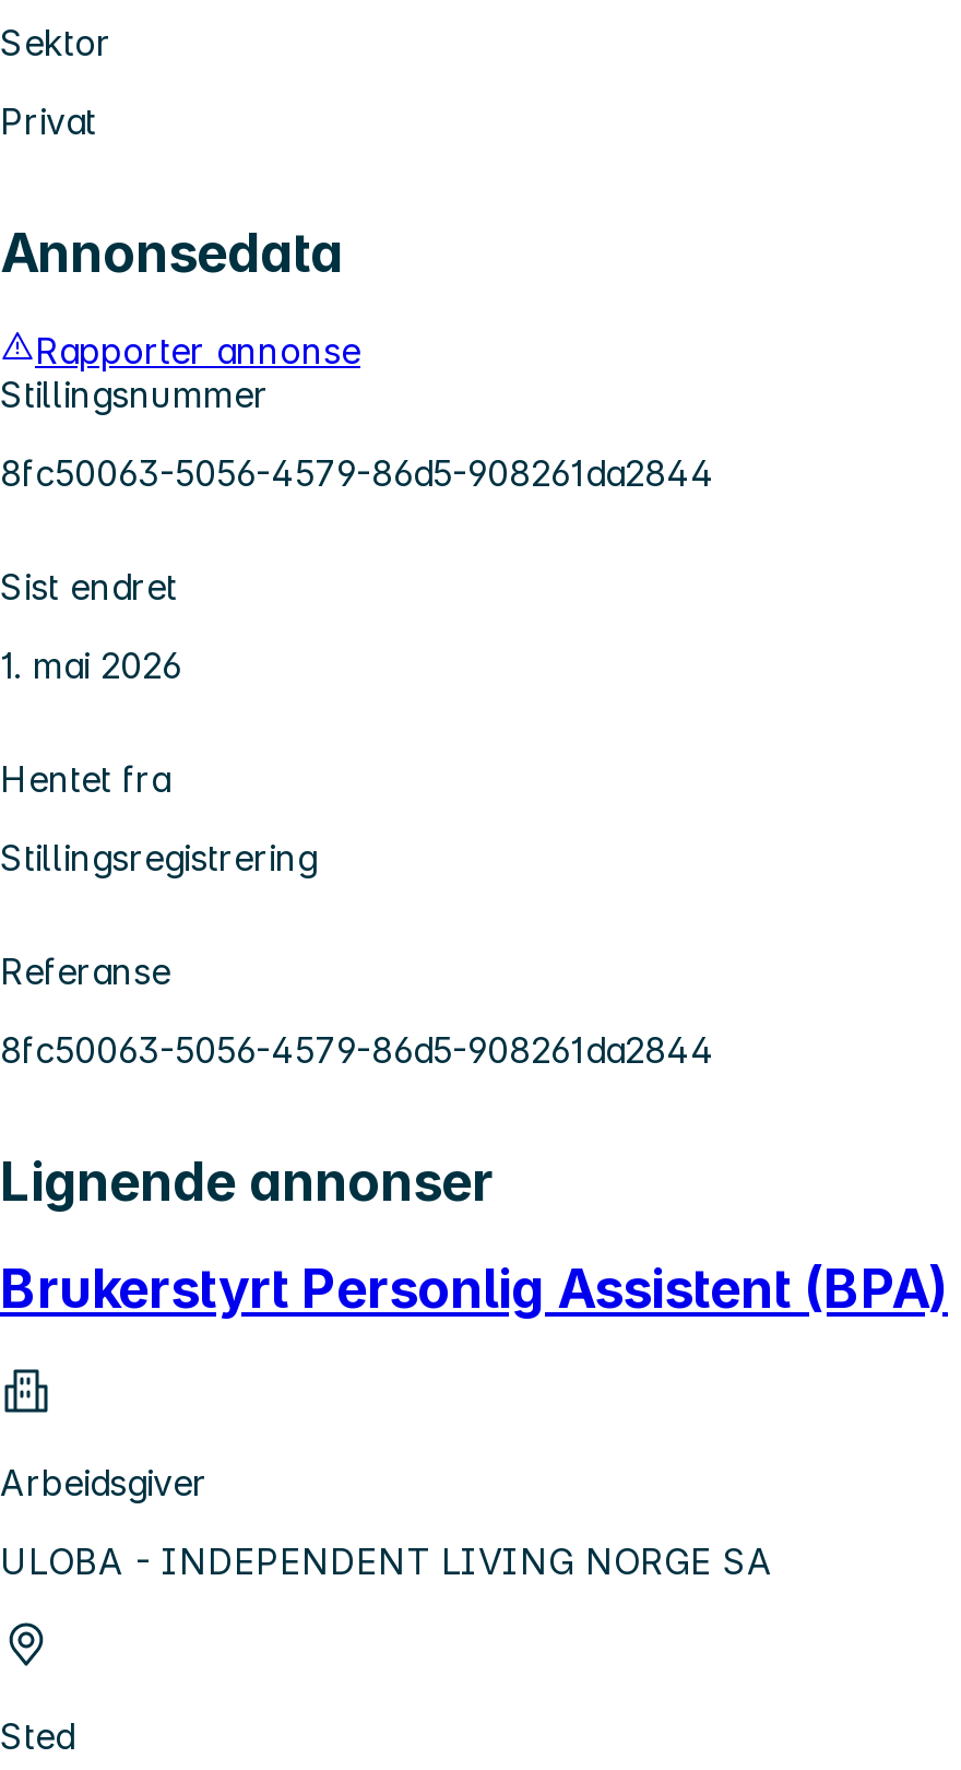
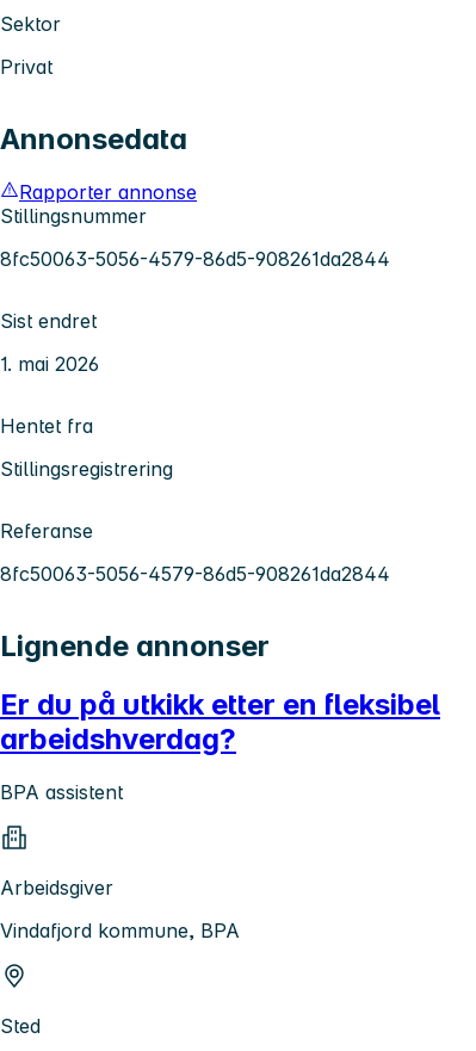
[0,1257,948,1320] Brukerstyrt Personlig Assistent (BPA) -> [0,687,440,804] Er du på utkikk etter en fleksibel | arbeidshverdag? | BPA assistent
[0,1539,773,1582] ULOBA - INDEPENDENT LIVING NORGE SA -> [0,918,240,942] Vindafjord kommune, BPA

